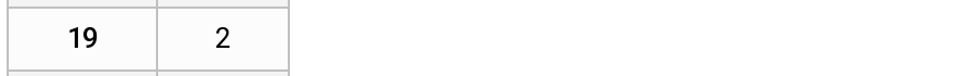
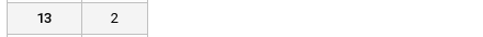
[67,21,98,54] 19 -> [37,10,52,26] 13

